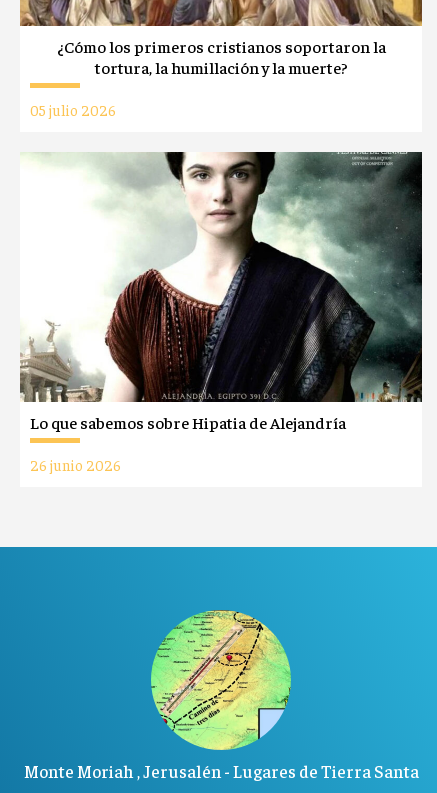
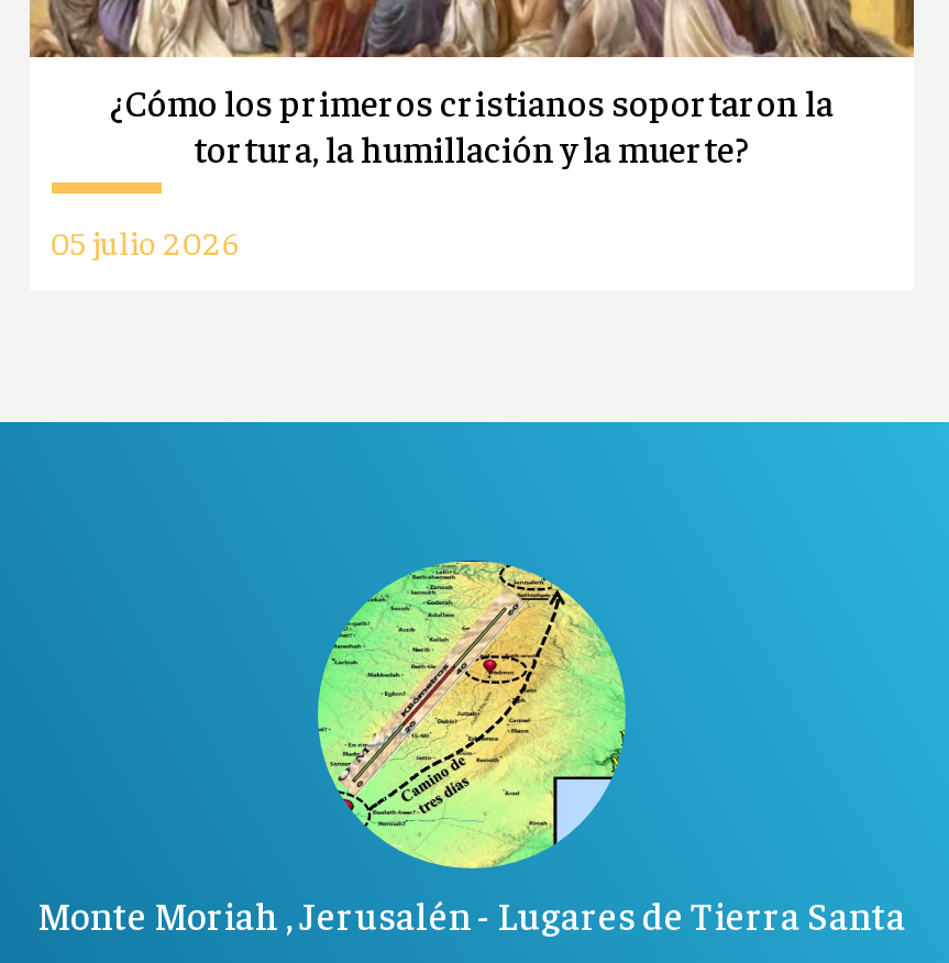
[19,151,423,474] [image] | Lo que sabemos sobre Hipatia de Alejandría | 26 junio 2026 -> none

